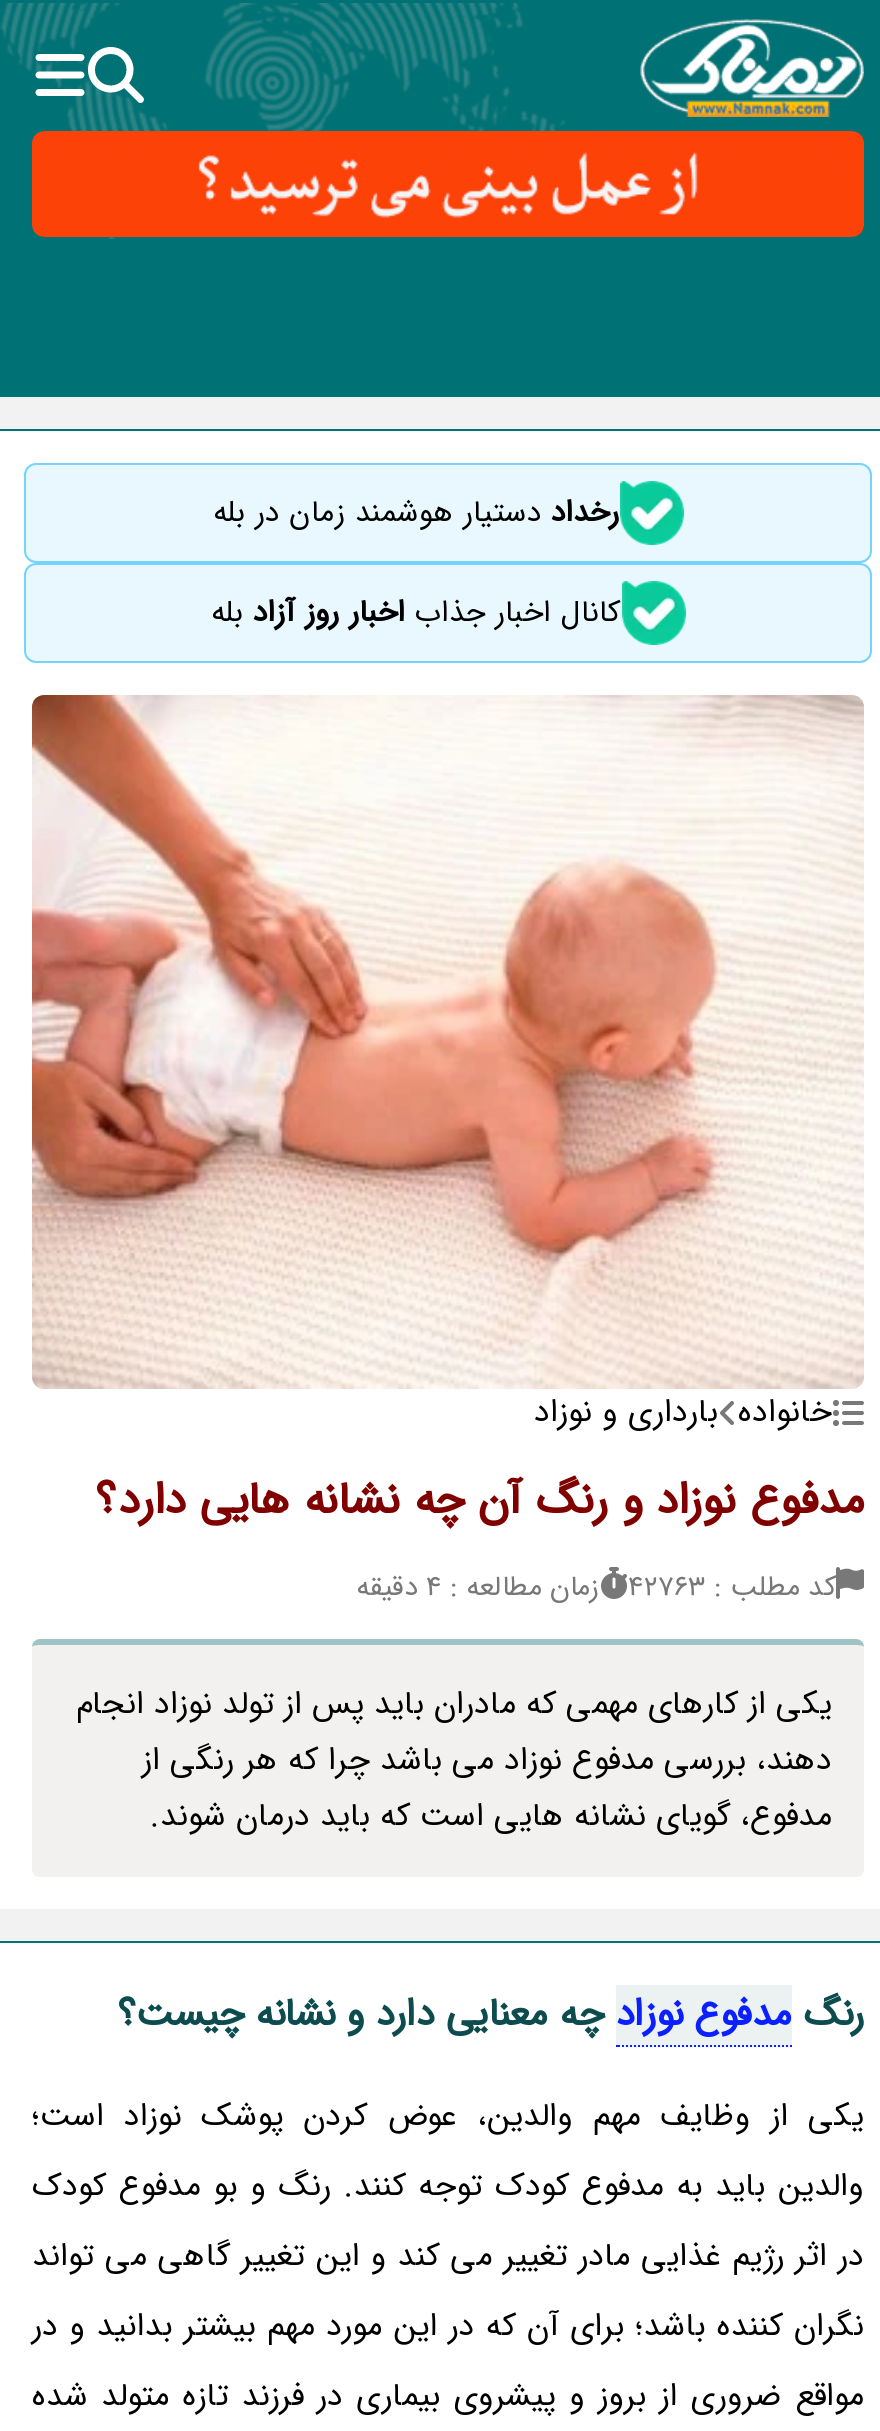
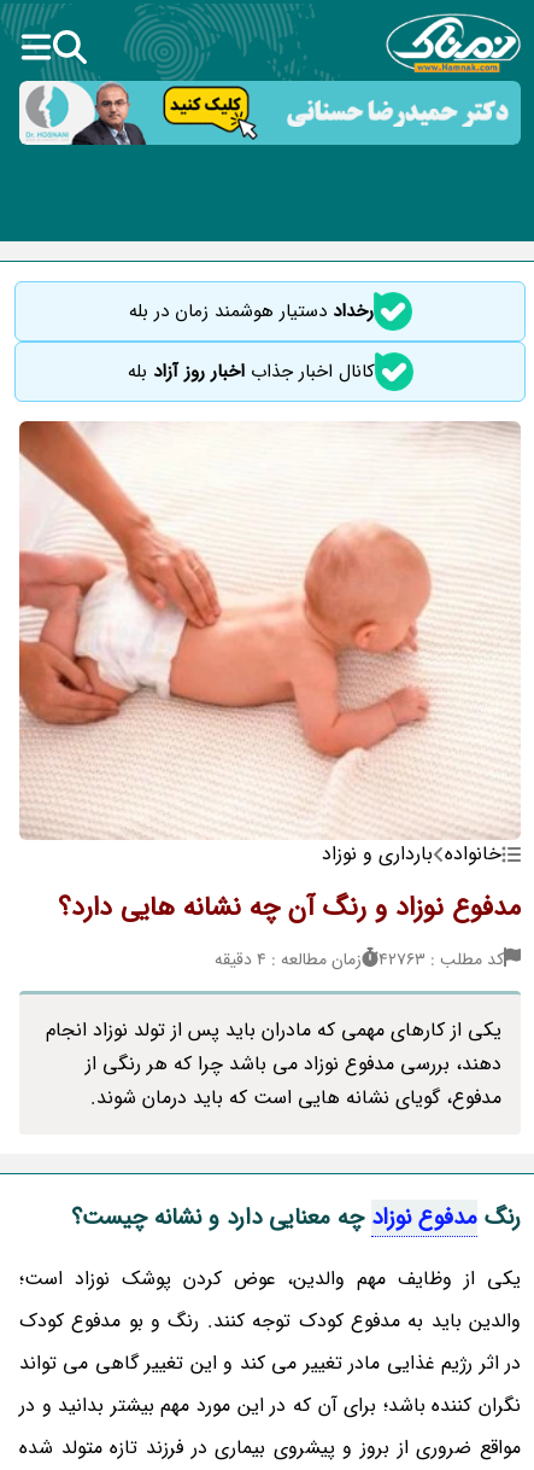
[30,129,866,239] [image] -> [18,80,522,146] [image]

